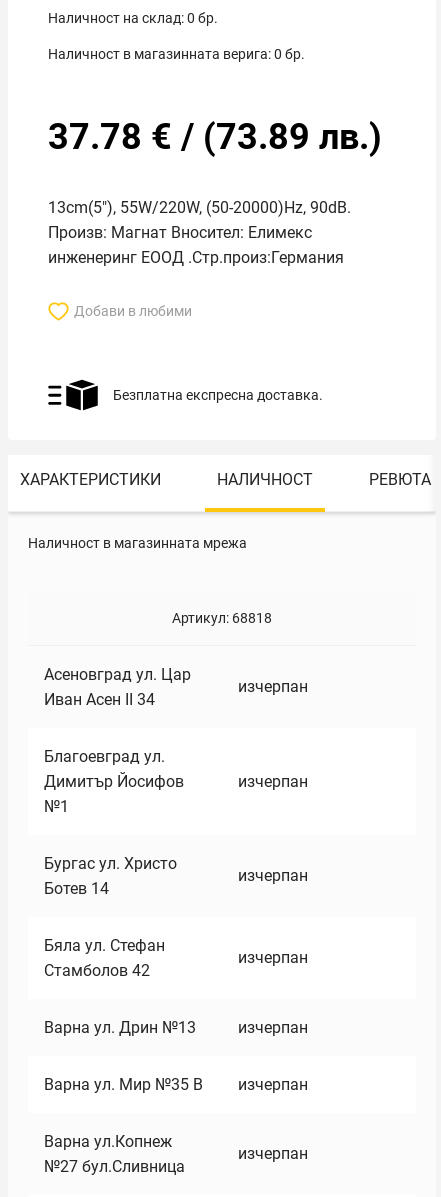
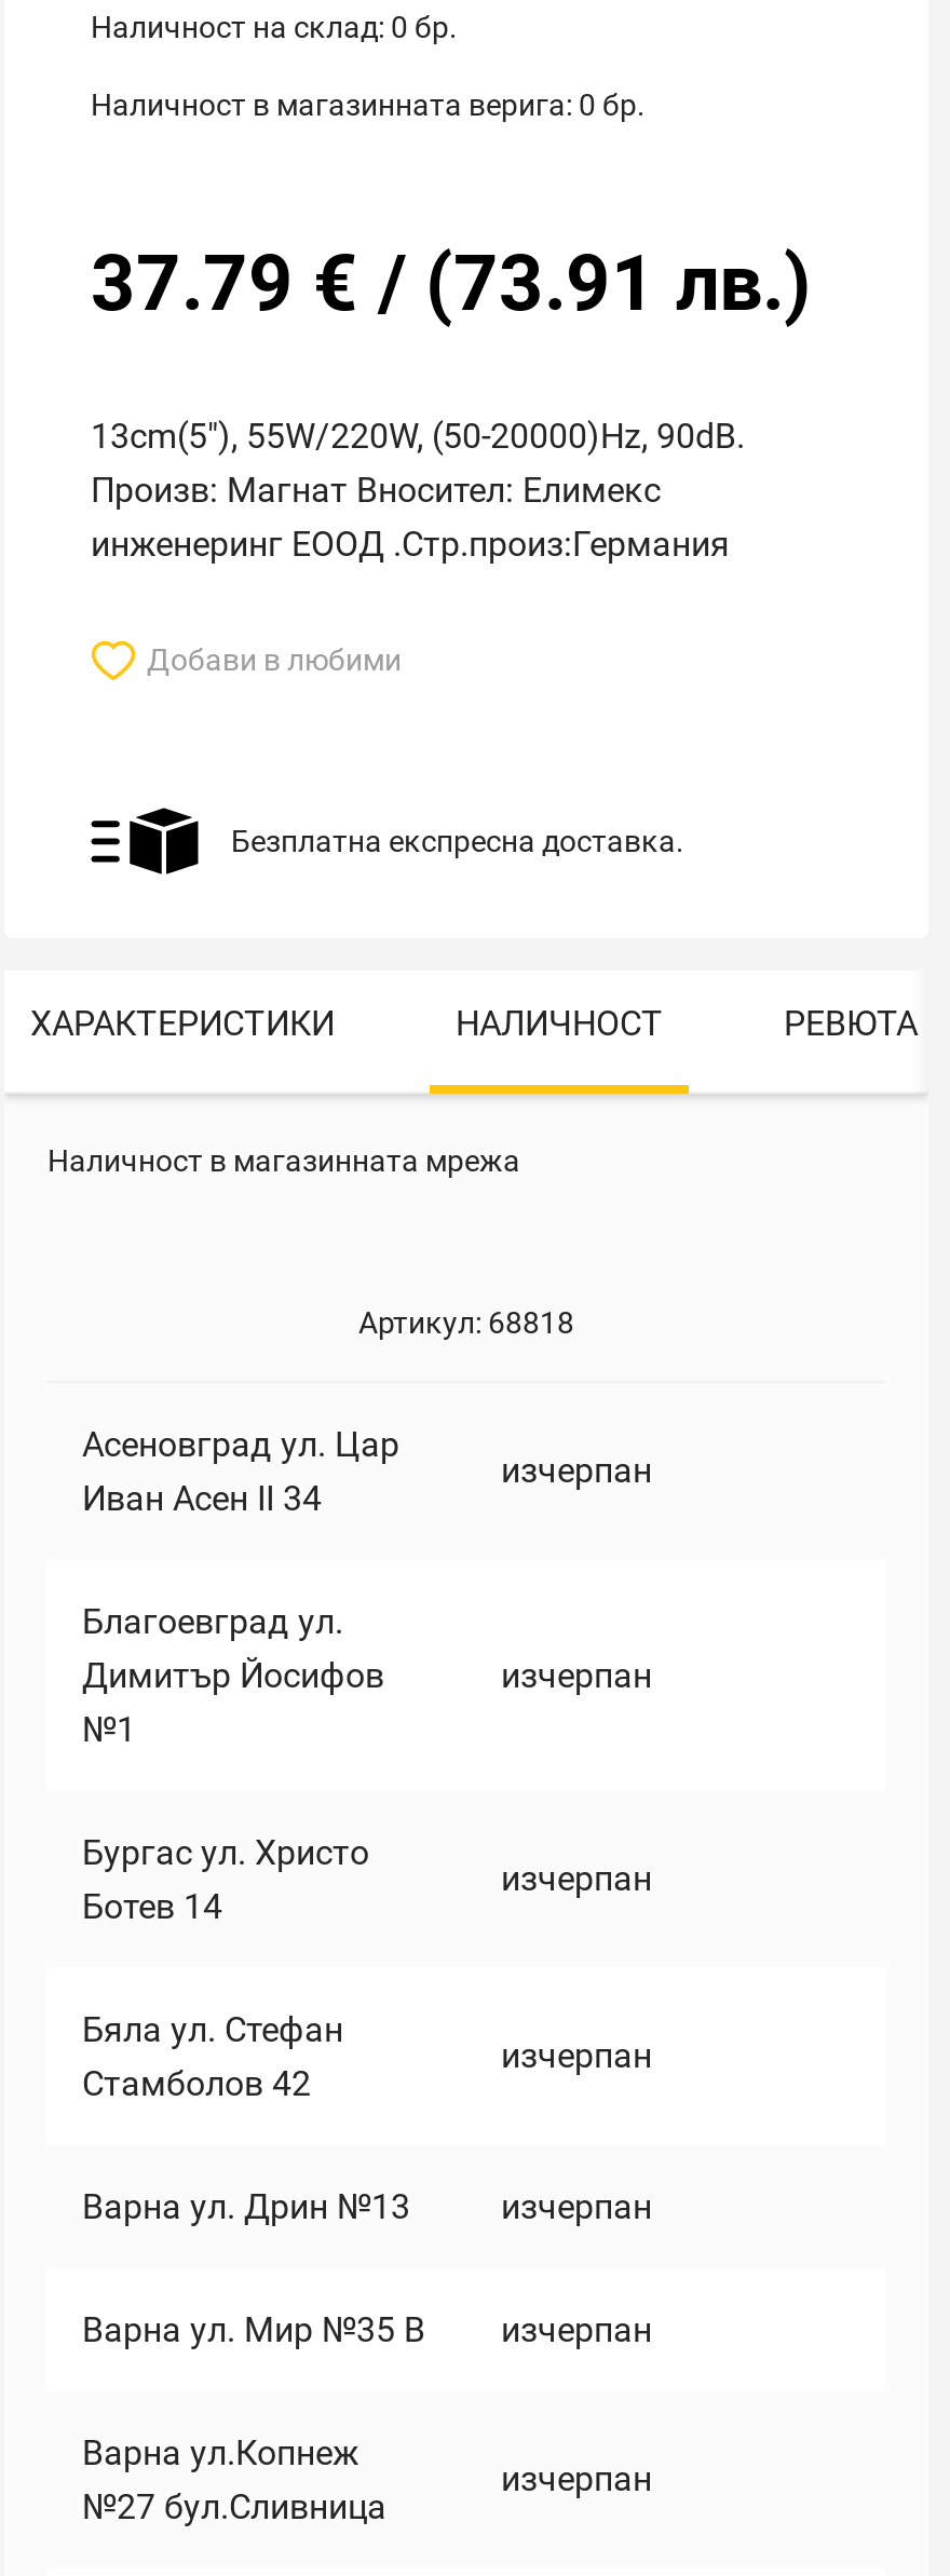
[48,116,382,158] 37.78 €/ (73.89 лв.) -> [91,239,812,329] 37.79 €/ (73.91 лв.)

